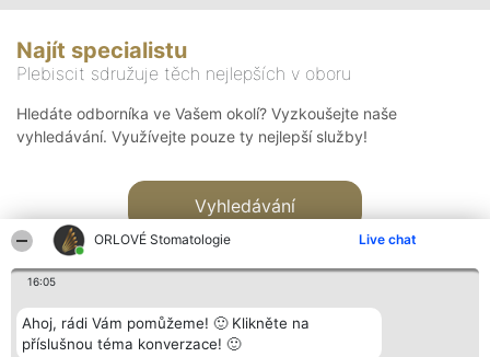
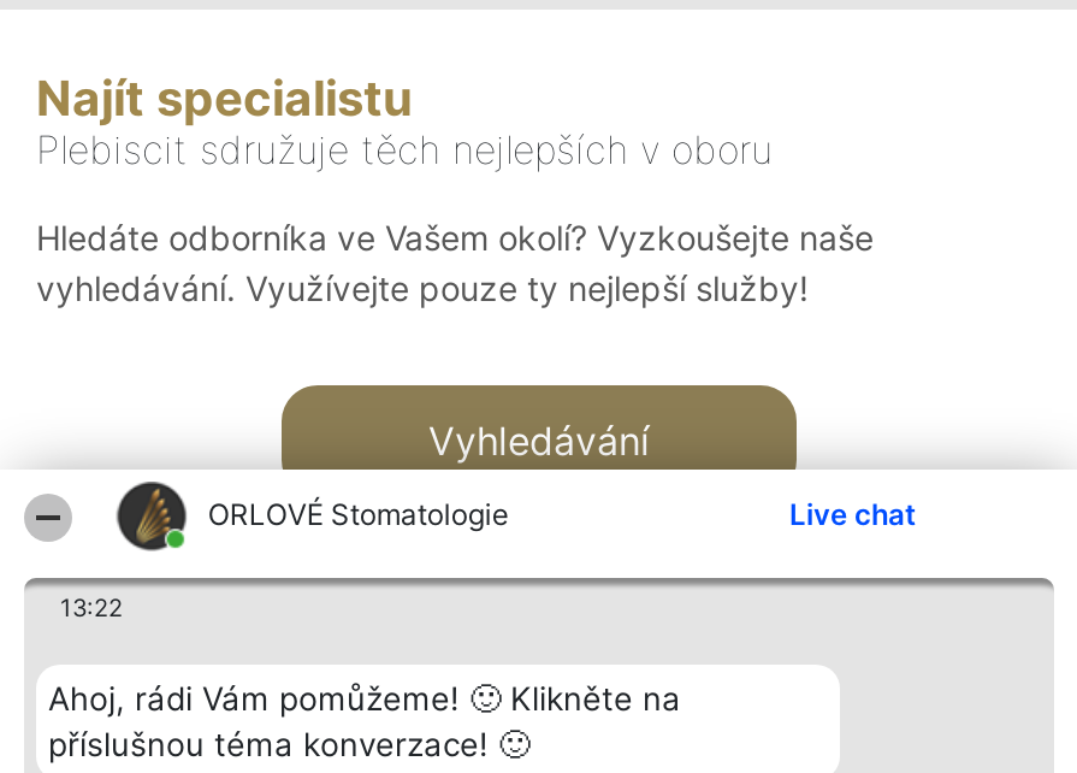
[27,275,56,288] 16:05 -> [60,592,123,621] 13:22

